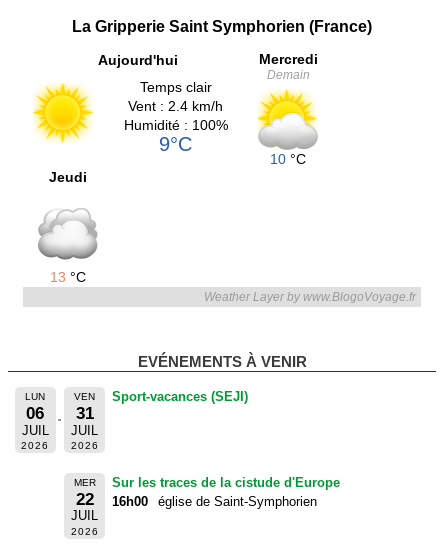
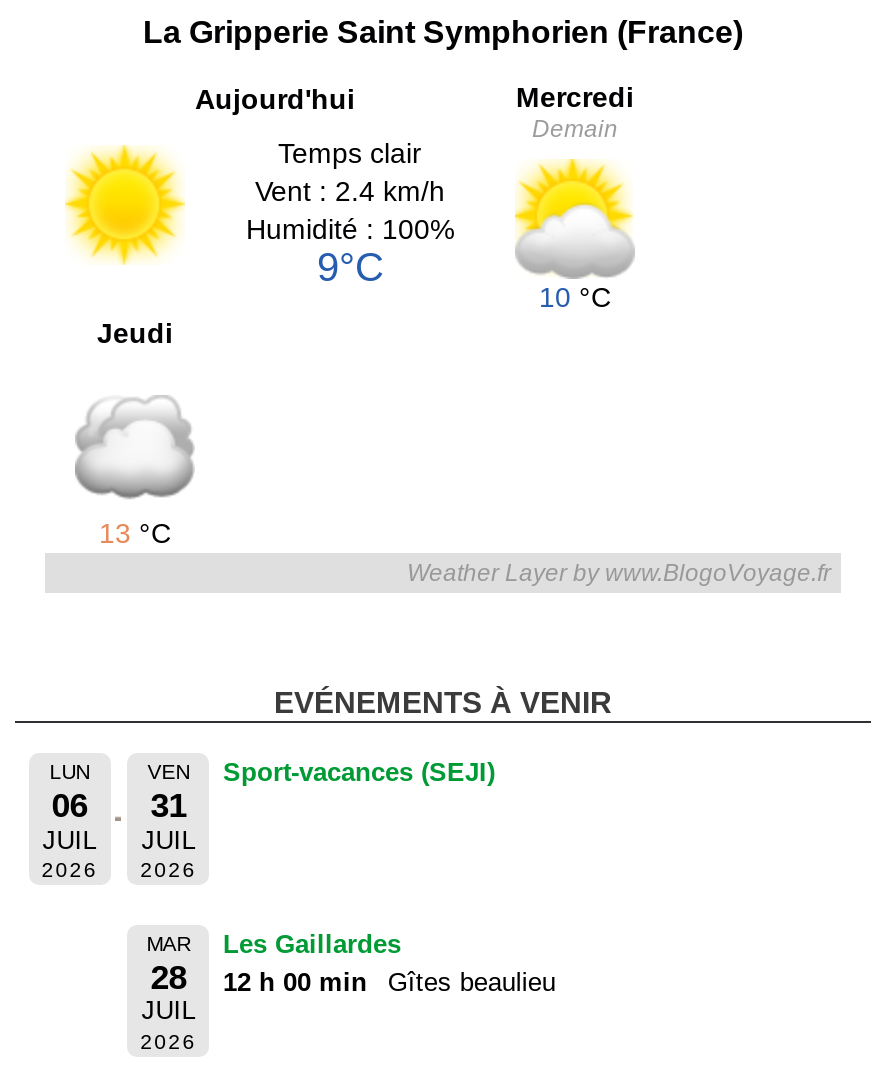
[74,477,96,509] MER | 22 -> [146,932,190,996] MAR | 28
[112,475,340,509] Sur les traces de la cistude d'Europe | 16h00 | église de Saint-Symphorien -> [223,928,556,996] Les Gaillardes | 12 h 00 min | Gîtes beaulieu

